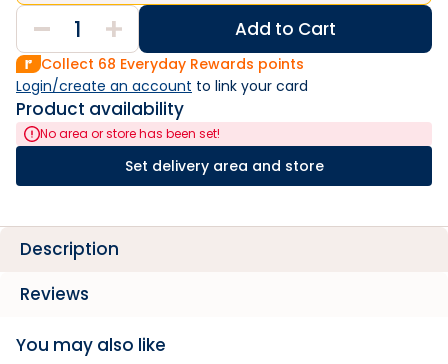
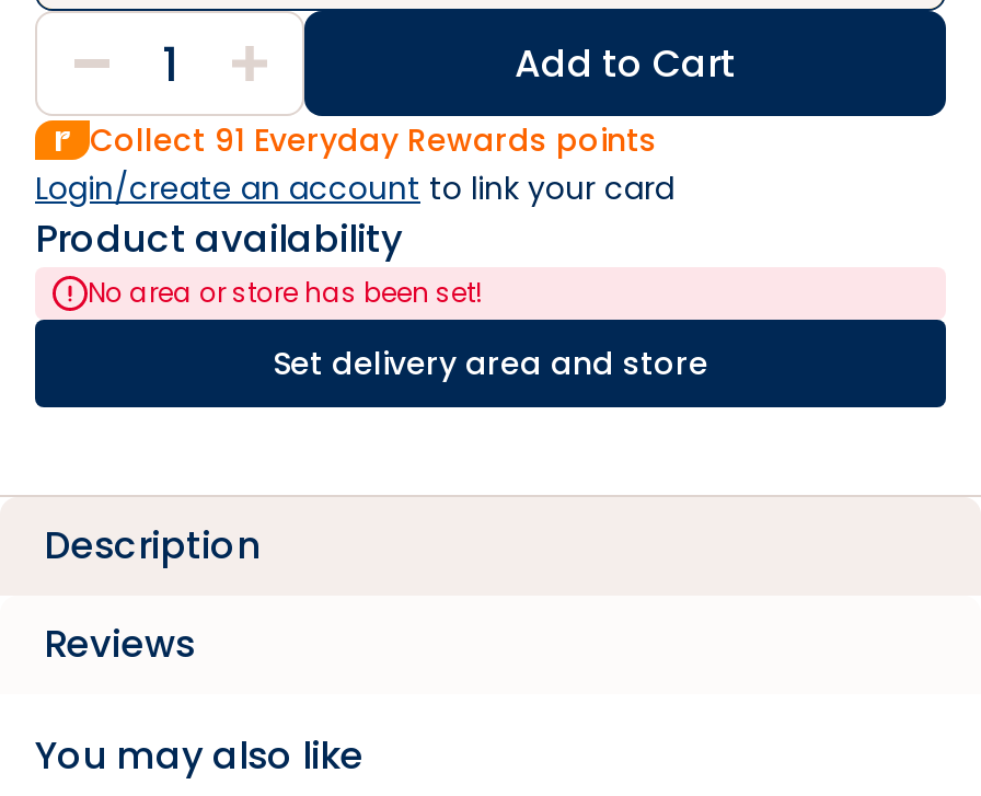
[41,54,304,74] Collect 68 Everyday Rewards points -> [90,118,657,162] Collect 91 Everyday Rewards points

